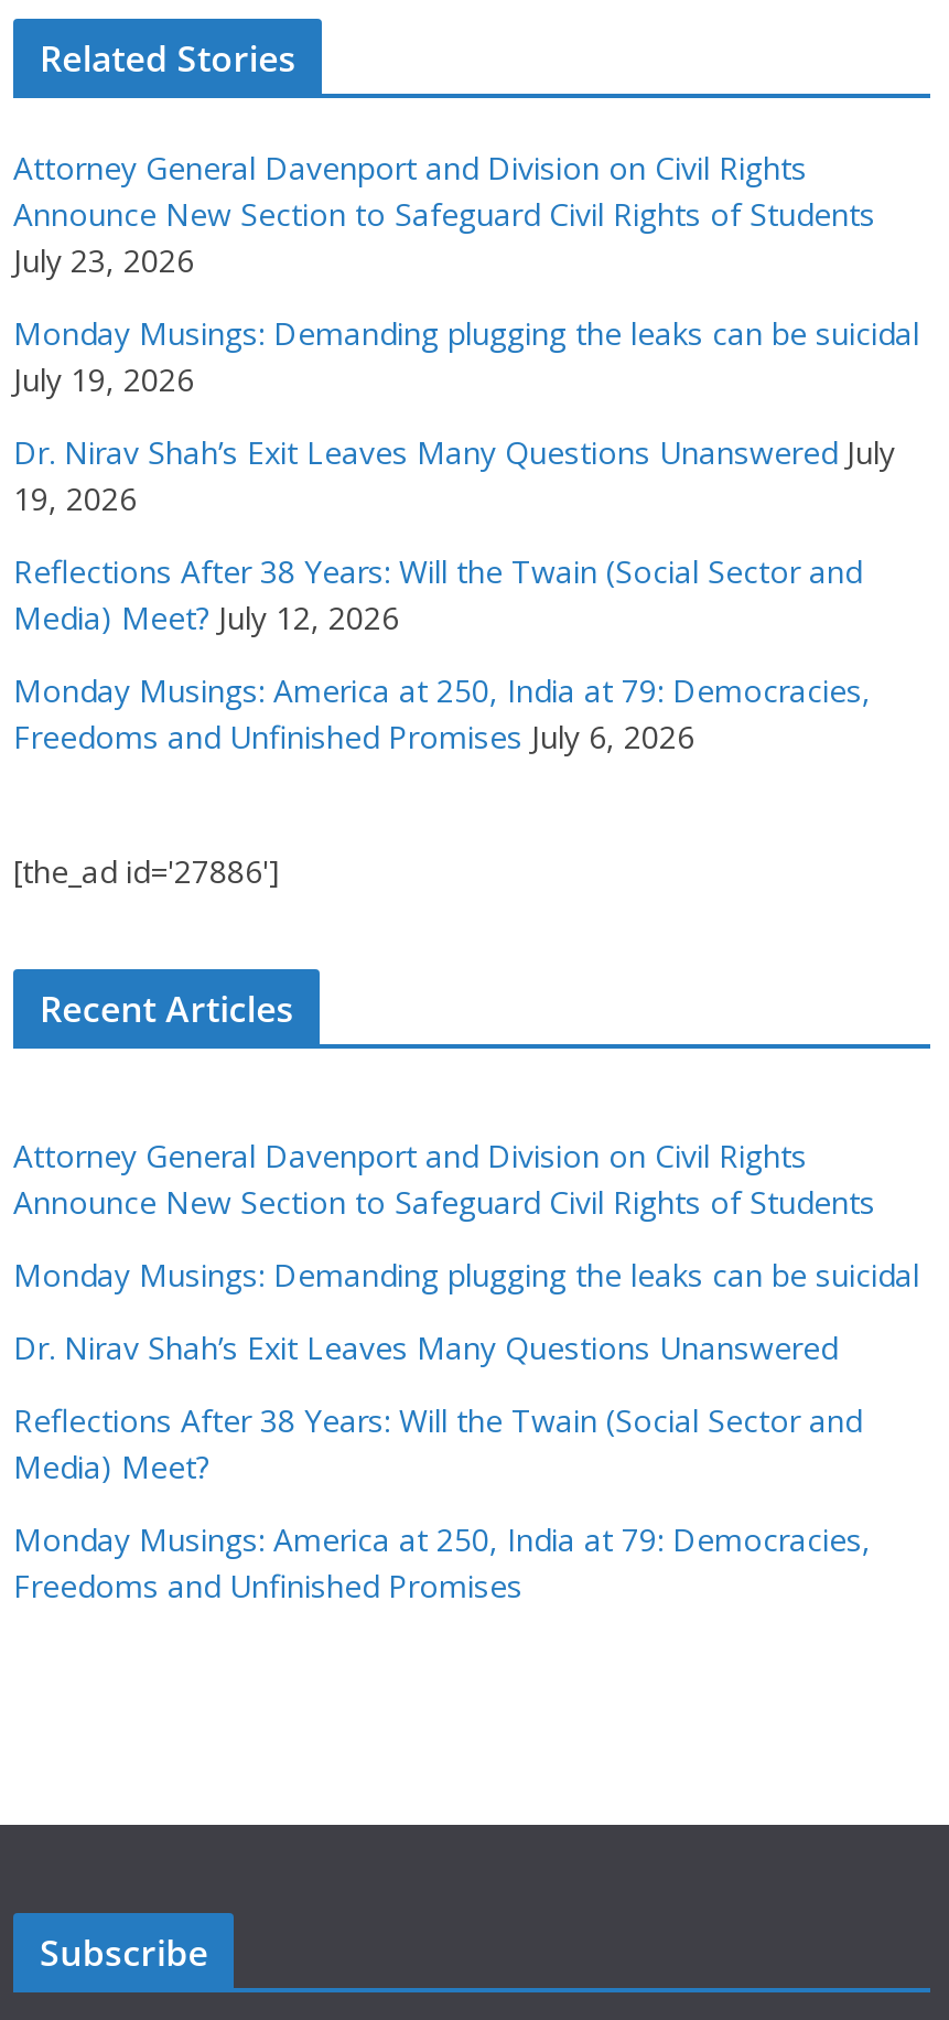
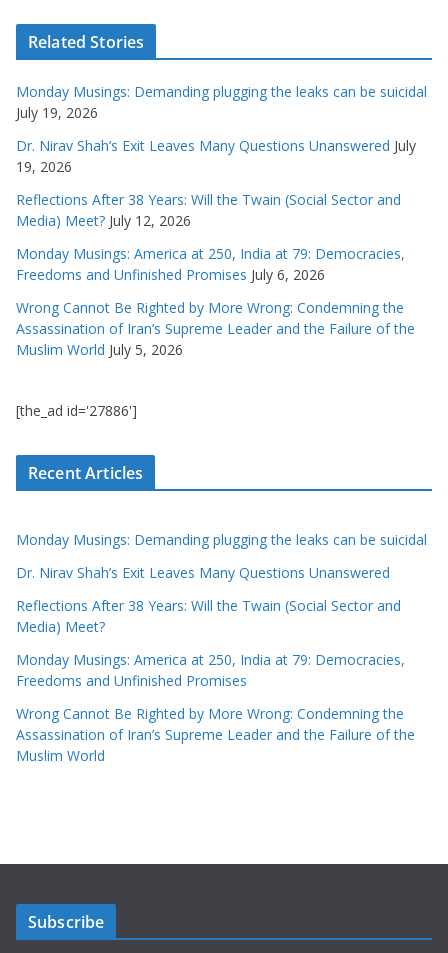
[13,147,875,282] Attorney General Davenport and Division on Civil Rights | Announce New Section to Safeguard Civil Rights of Students | July 23, 2026 -> none
moved [13,313,919,758] -> [16,82,427,284]: Monday Musings: Demanding plugging the leaks can be suicidal | July 19, 2026 | Dr. Nirav Shah’s Exit Leaves Many Questions Unanswered July | 19, 2026 | Reflections After 38 Years: Will the Twain (Social Sector and | Media) Meet? July 12, 2026 | Monday Musings: America at 250, India at 79: Democracies, | Freedoms and Unfinished Promises July 6, 2026
none -> [16,298,415,359] Wrong Cannot Be Righted by More Wrong: Condemning the | Assassination of Iran’s Supreme Leader and the Failure of the | Muslim World July 5, 2026
[13,1135,875,1223] Attorney General Davenport and Division on Civil Rights | Announce New Section to Safeguard Civil Rights of Students -> none
moved [13,1254,919,1607] -> [16,530,427,690]: Monday Musings: Demanding plugging the leaks can be suicidal | Dr. Nirav Shah’s Exit Leaves Many Questions Unanswered | Reflections After 38 Years: Will the Twain (Social Sector and | Media) Meet? | Monday Musings: America at 250, India at 79: Democracies, | Freedoms and Unfinished Promises
none -> [16,704,415,765] Wrong Cannot Be Righted by More Wrong: Condemning the | Assassination of Iran’s Supreme Leader and the Failure of the | Muslim World

